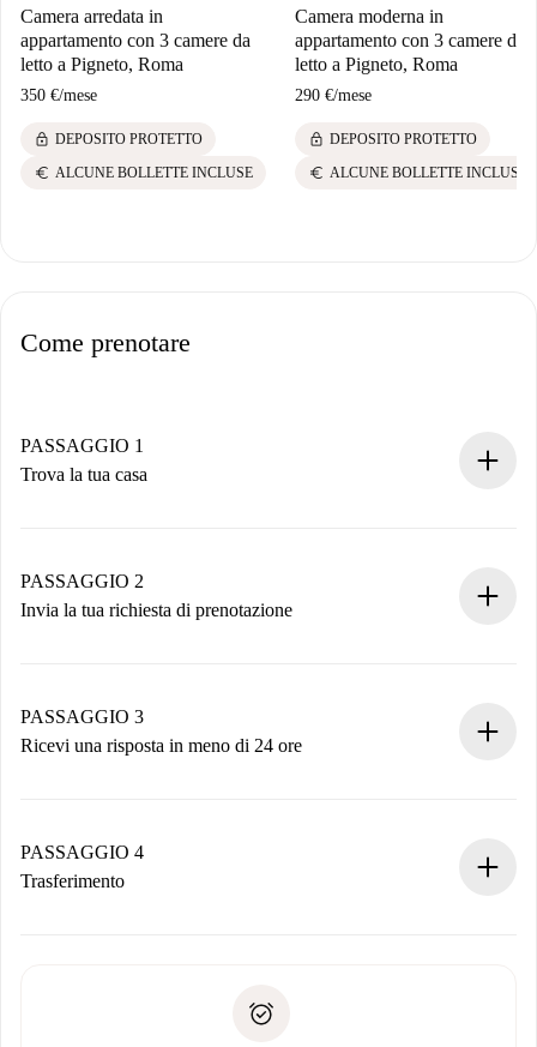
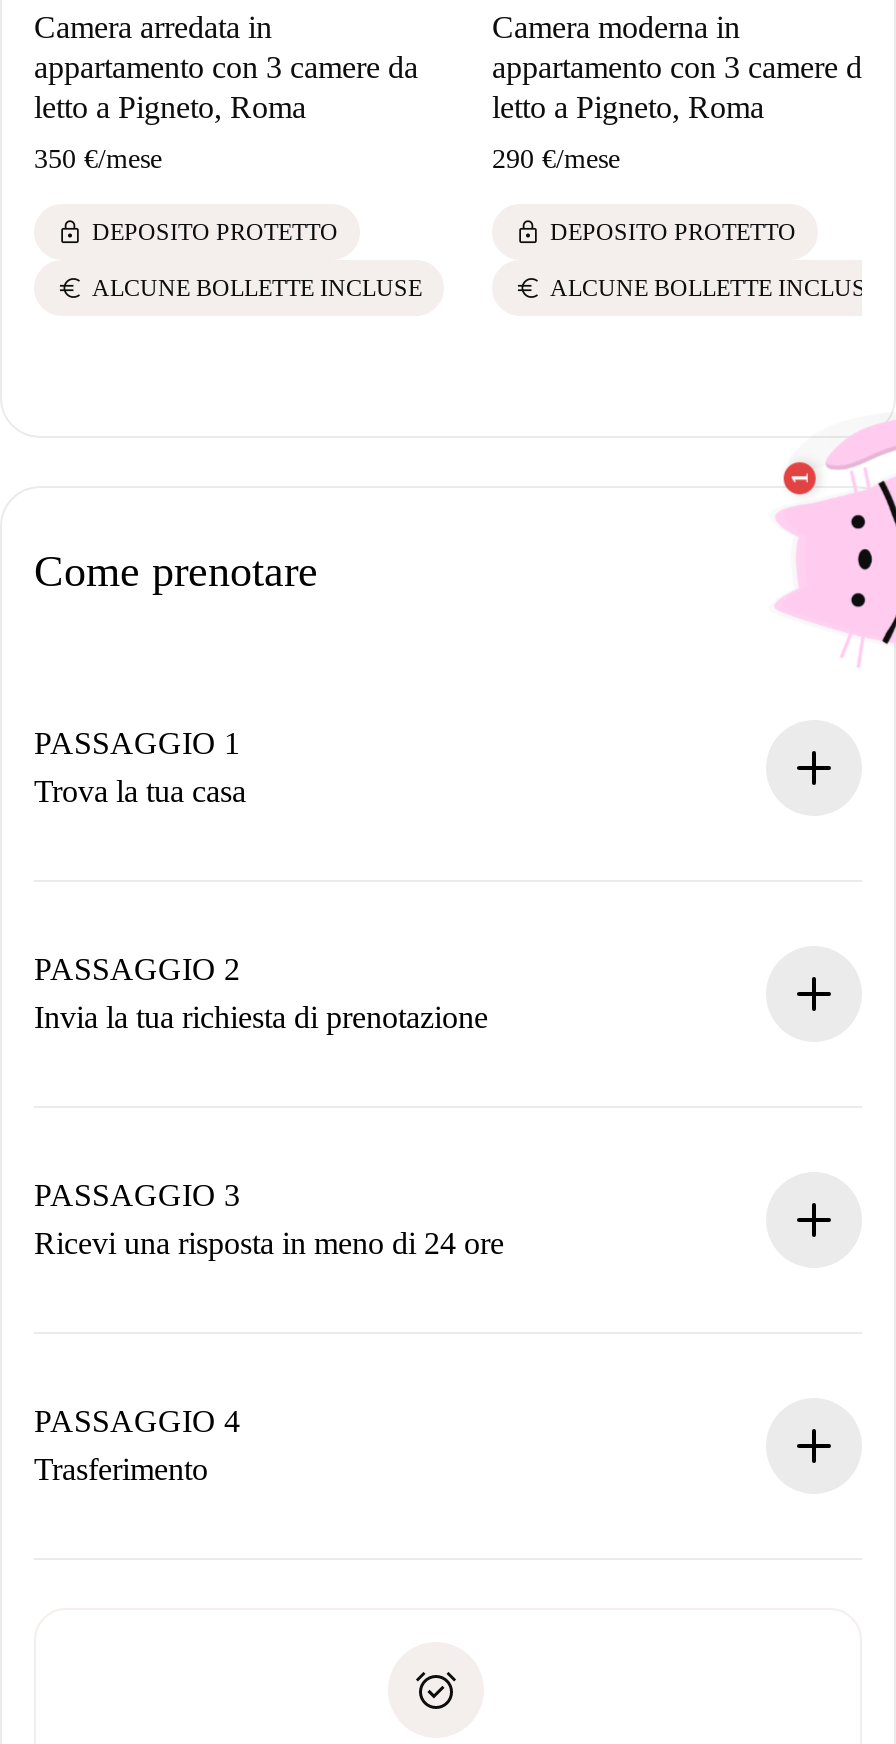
none -> [774,418,890,668] [image]

